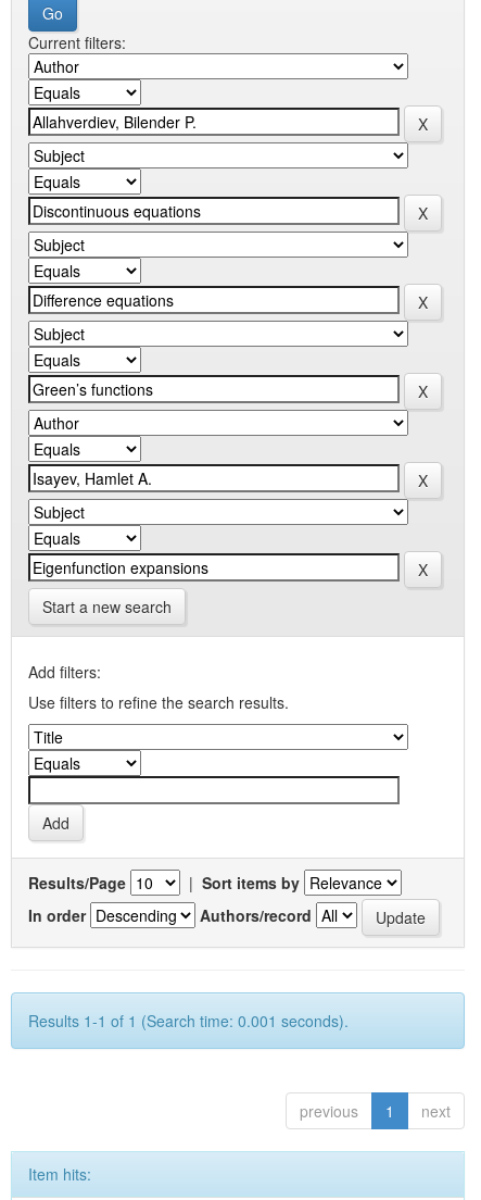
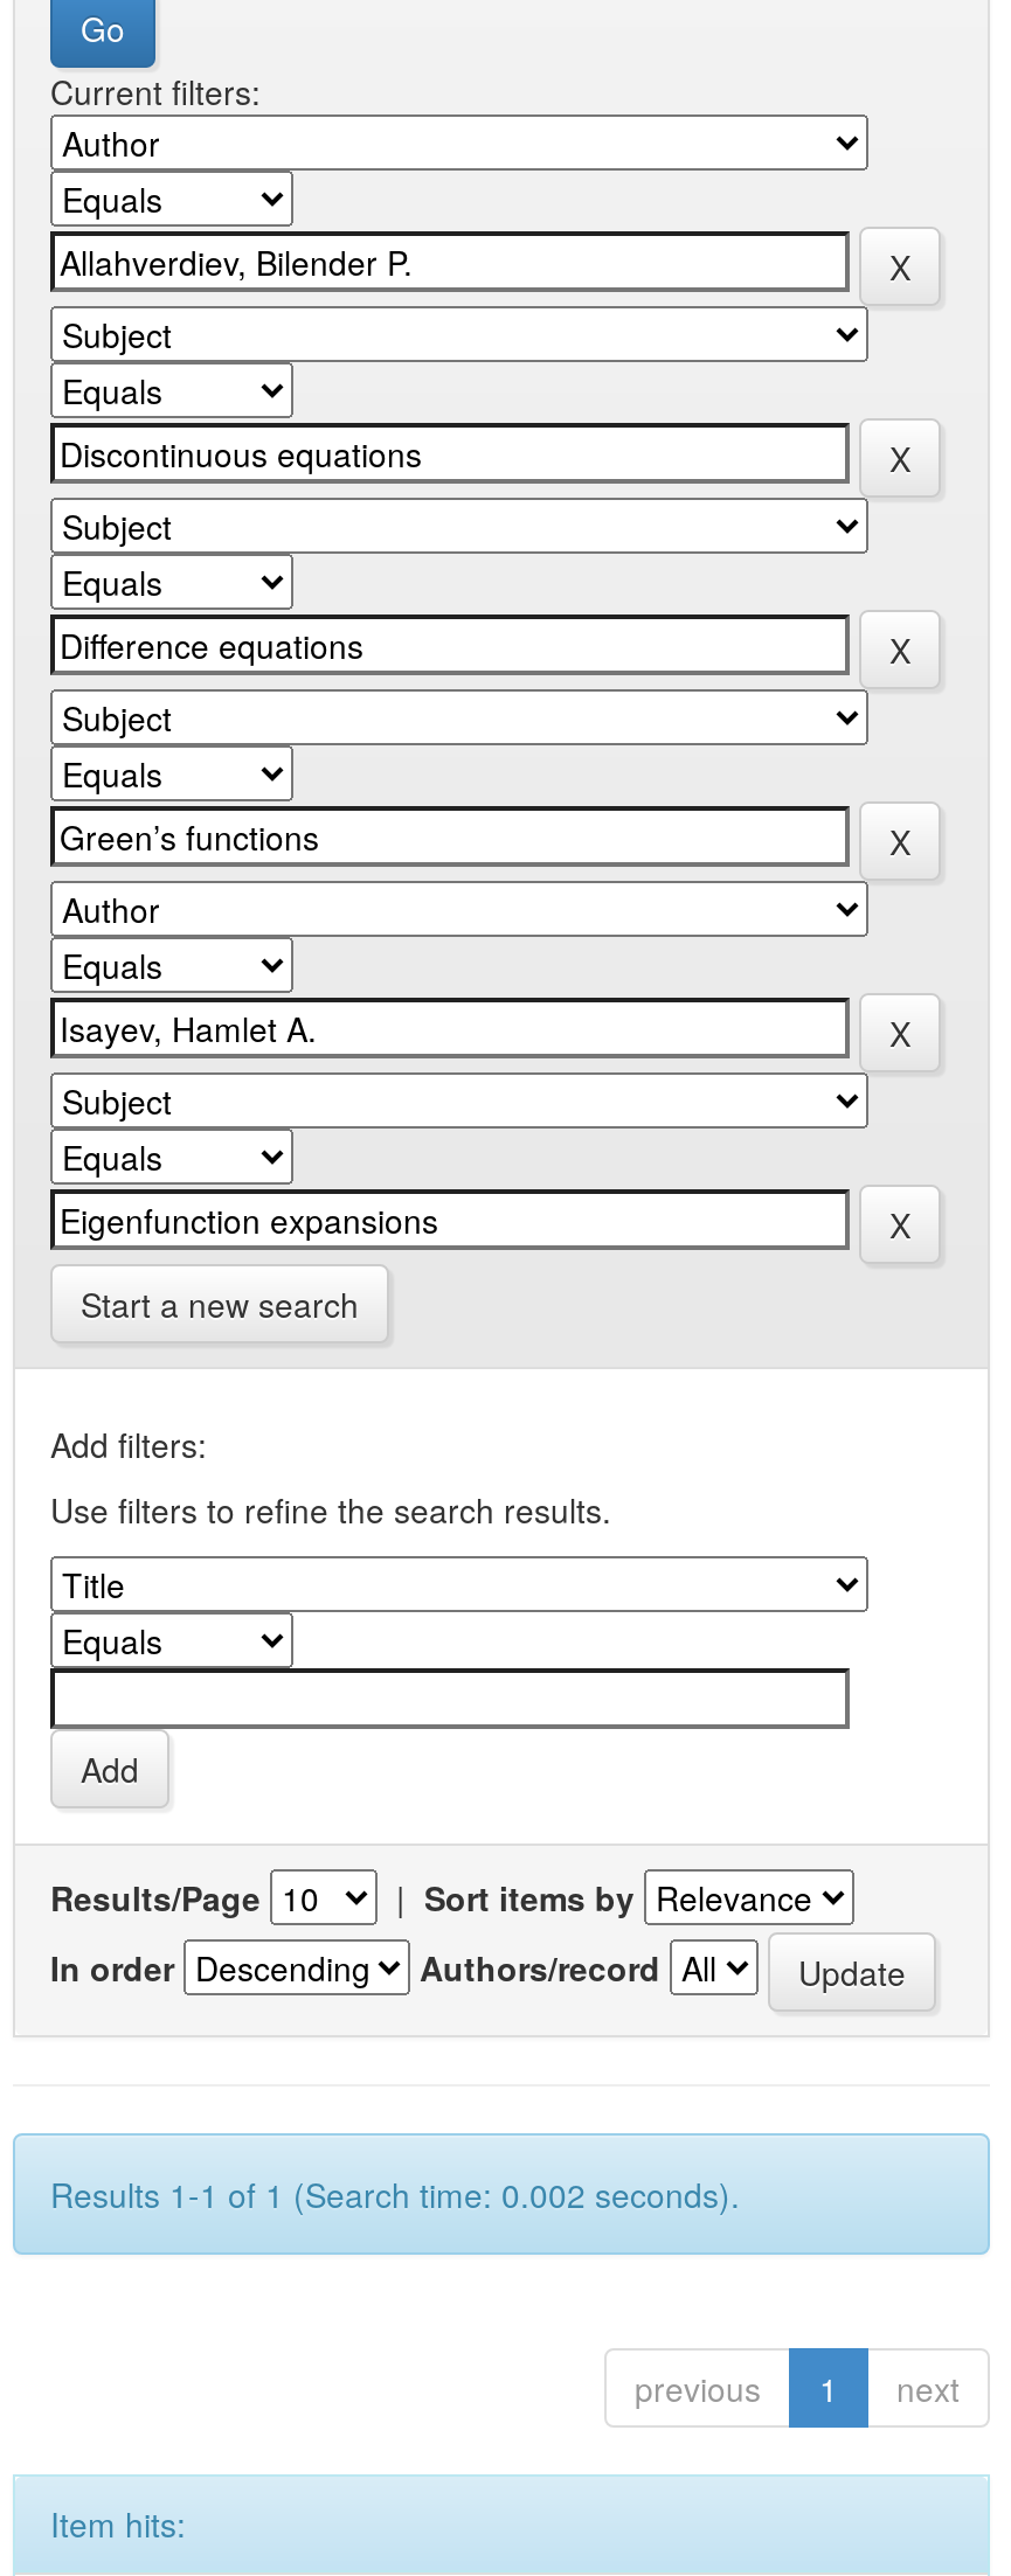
[28,1010,349,1032] Results 1-1 of 1 (Search time: 0.001 seconds). -> [50,2171,740,2217] Results 1-1 of 1 (Search time: 0.002 seconds).

